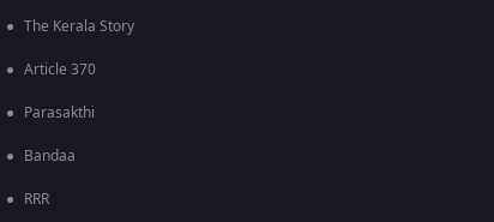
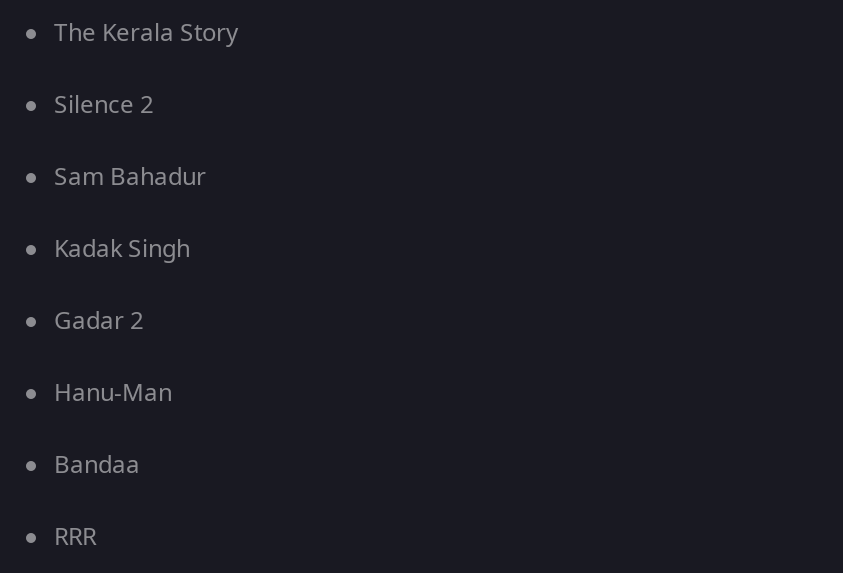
[24,59,96,124] Article 370 | Parasakthi -> [54,87,206,411] Silence 2 | Sam Bahadur | Kadak Singh | Gadar 2 | Hanu-Man

